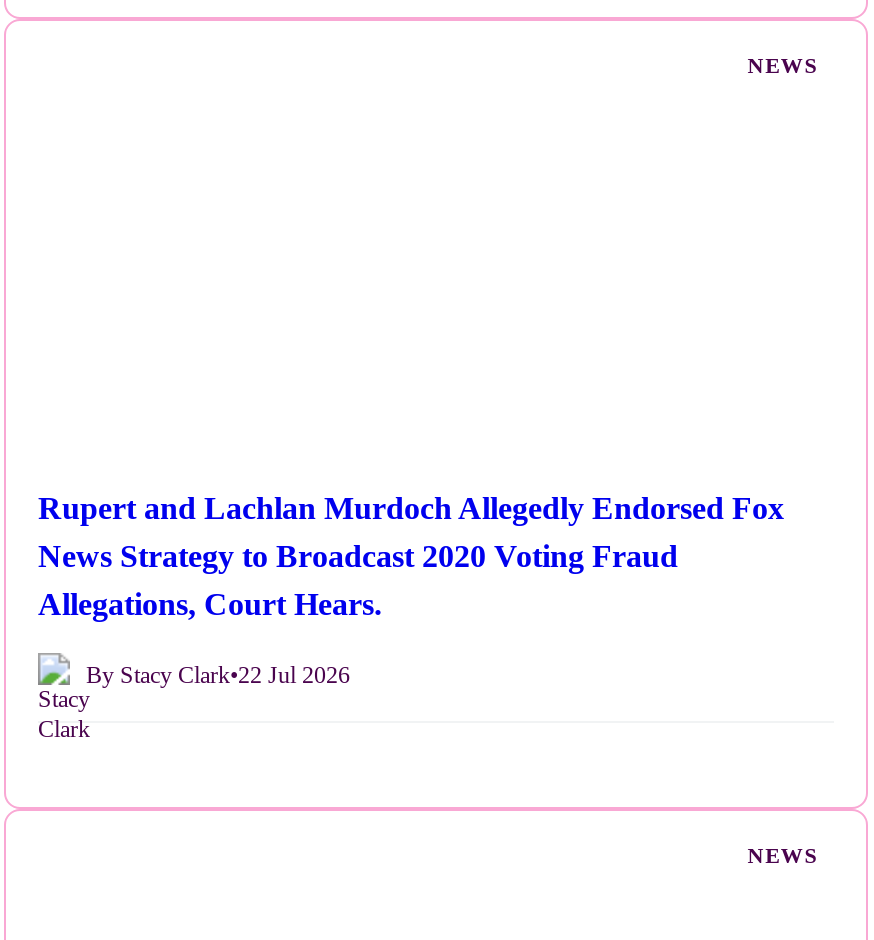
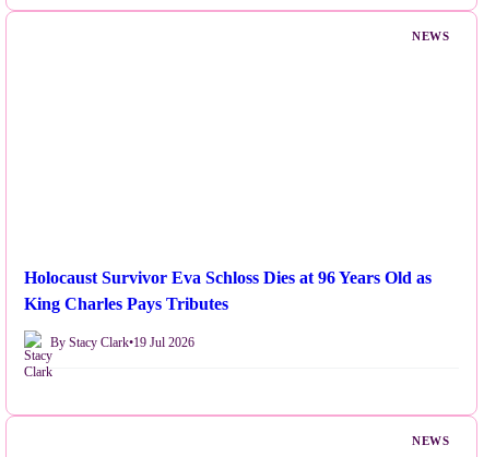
[38,491,784,621] Rupert and Lachlan Murdoch Allegedly Endorsed Fox | News Strategy to Broadcast 2020 Voting Fraud | Allegations, Court Hears. -> [24,268,432,313] Holocaust Survivor Eva Schloss Dies at 96 Years Old as | King Charles Pays Tributes
[86,662,350,690] By Stacy Clark•22 Jul 2026 -> [50,335,194,350] By Stacy Clark•19 Jul 2026

